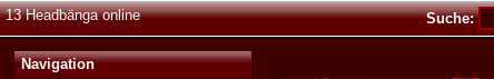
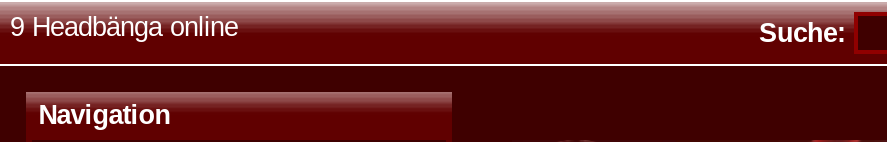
[6,7,140,23] 13 Headbänga online -> [10,12,238,42] 9 Headbänga online

